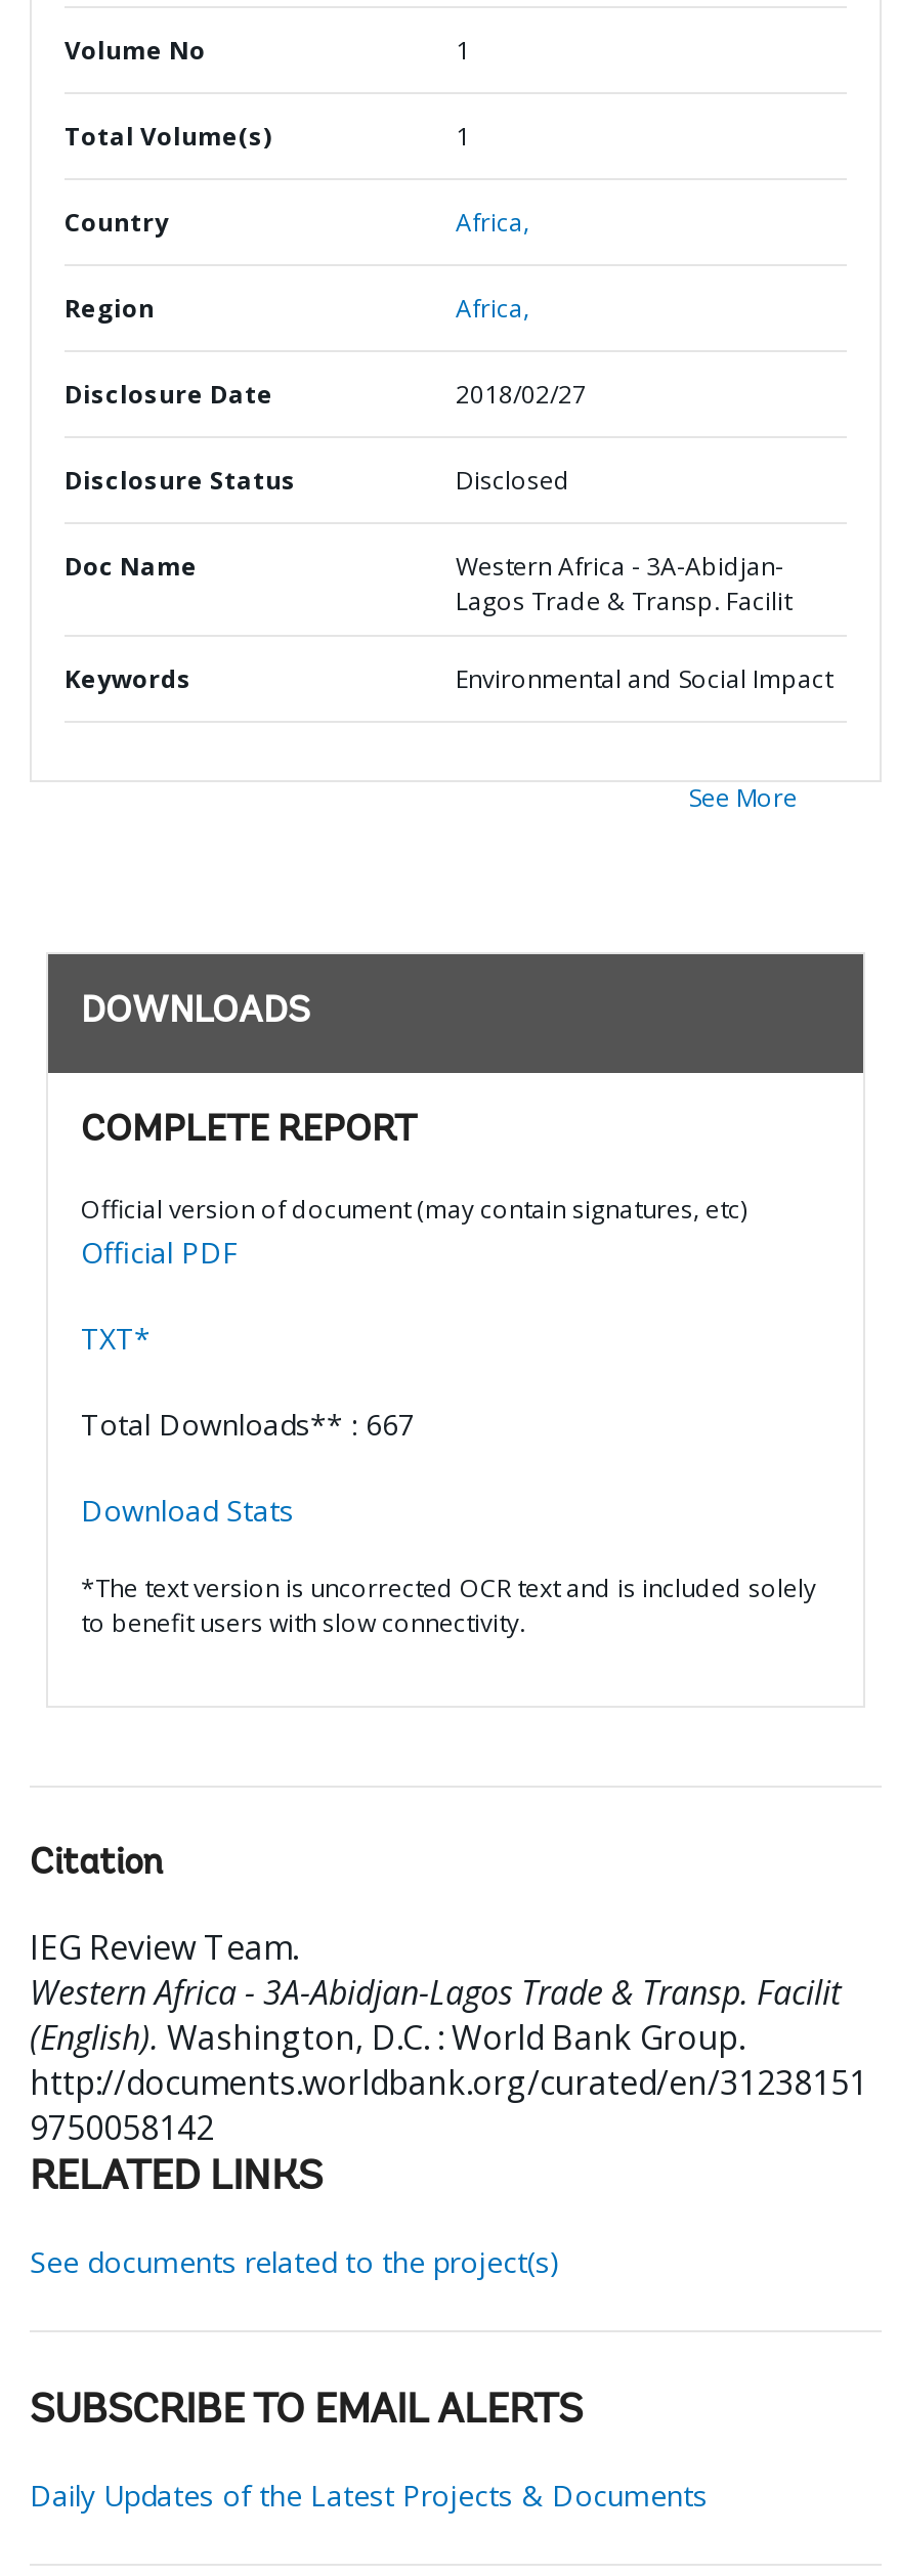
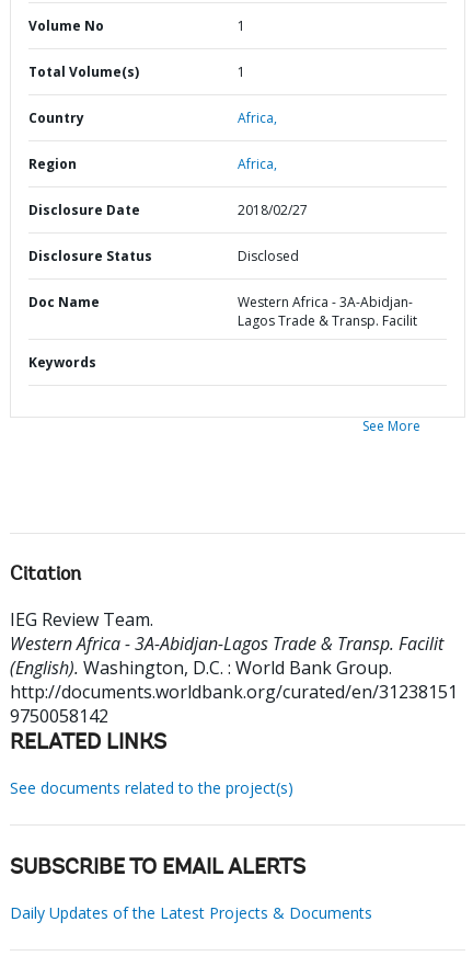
[456,661,832,696] Environmental and Social Impact -> none
[81,995,816,1640] DOWNLOADS | COMPLETE REPORT | Official version of document (may contain signatures, etc) | Official PDF | TXT* | Total Downloads** : 667 | Download Stats | *The text version is uncorrected OCR text and is included solely | to benefit users with slow connectivity. -> none

